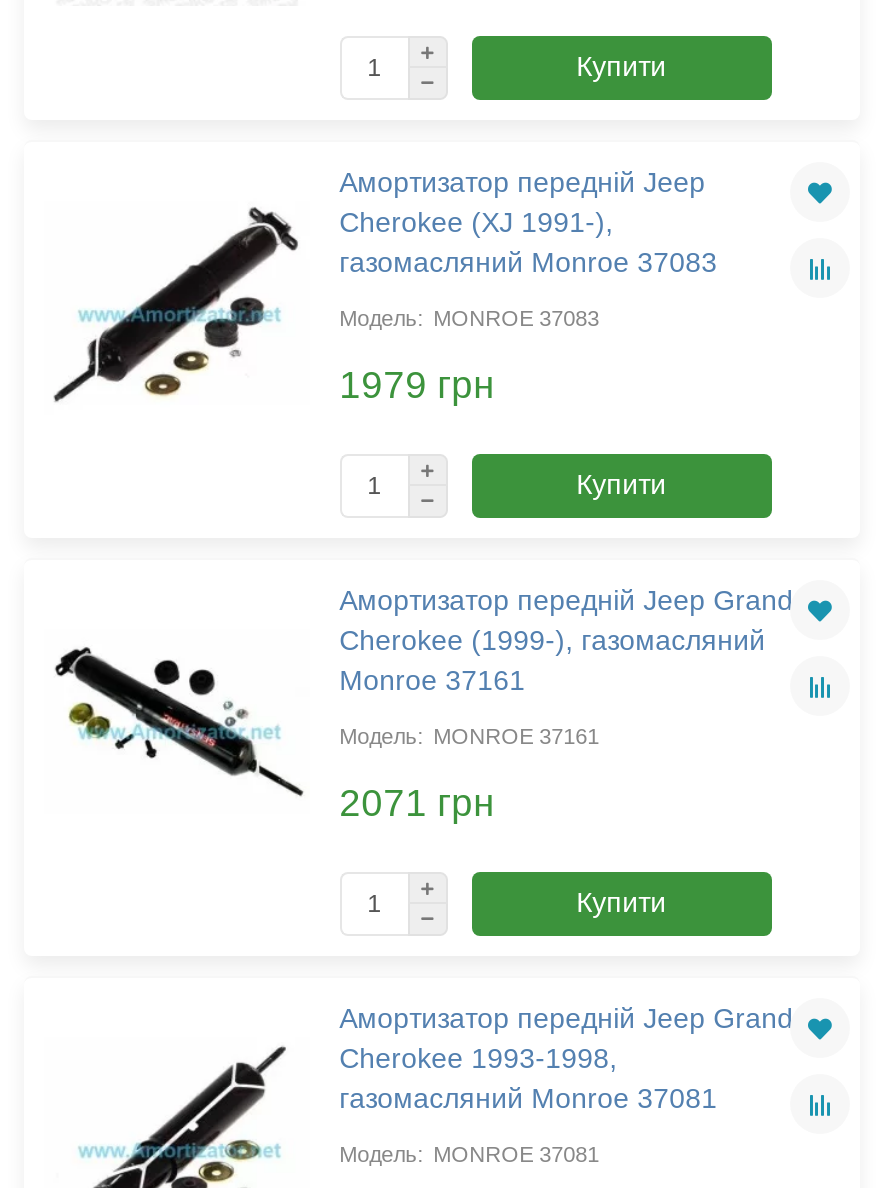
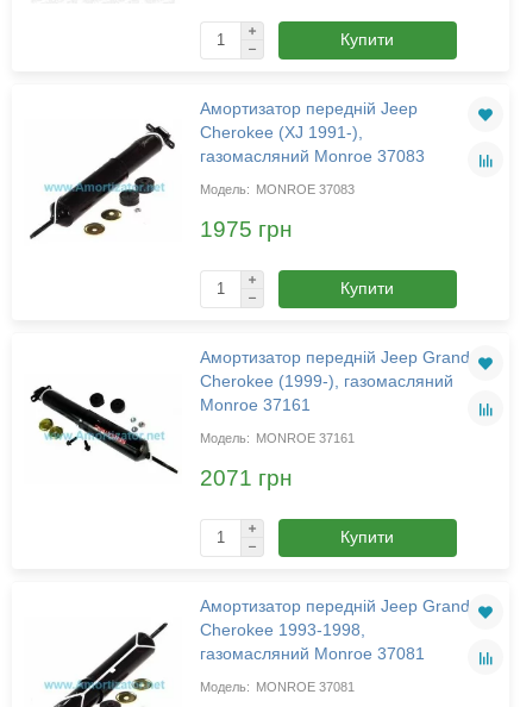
[339,363,495,405] 1979 грн -> [200,216,292,241] 1975 грн

